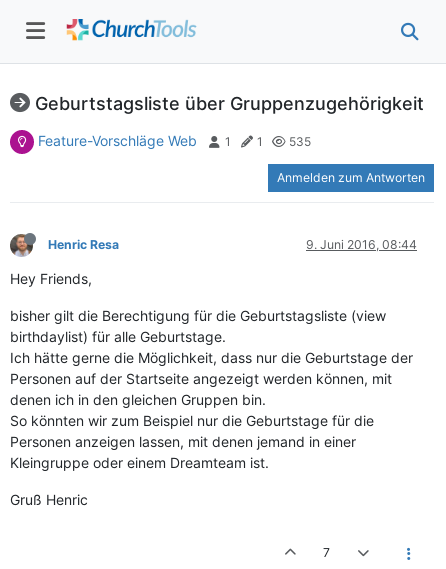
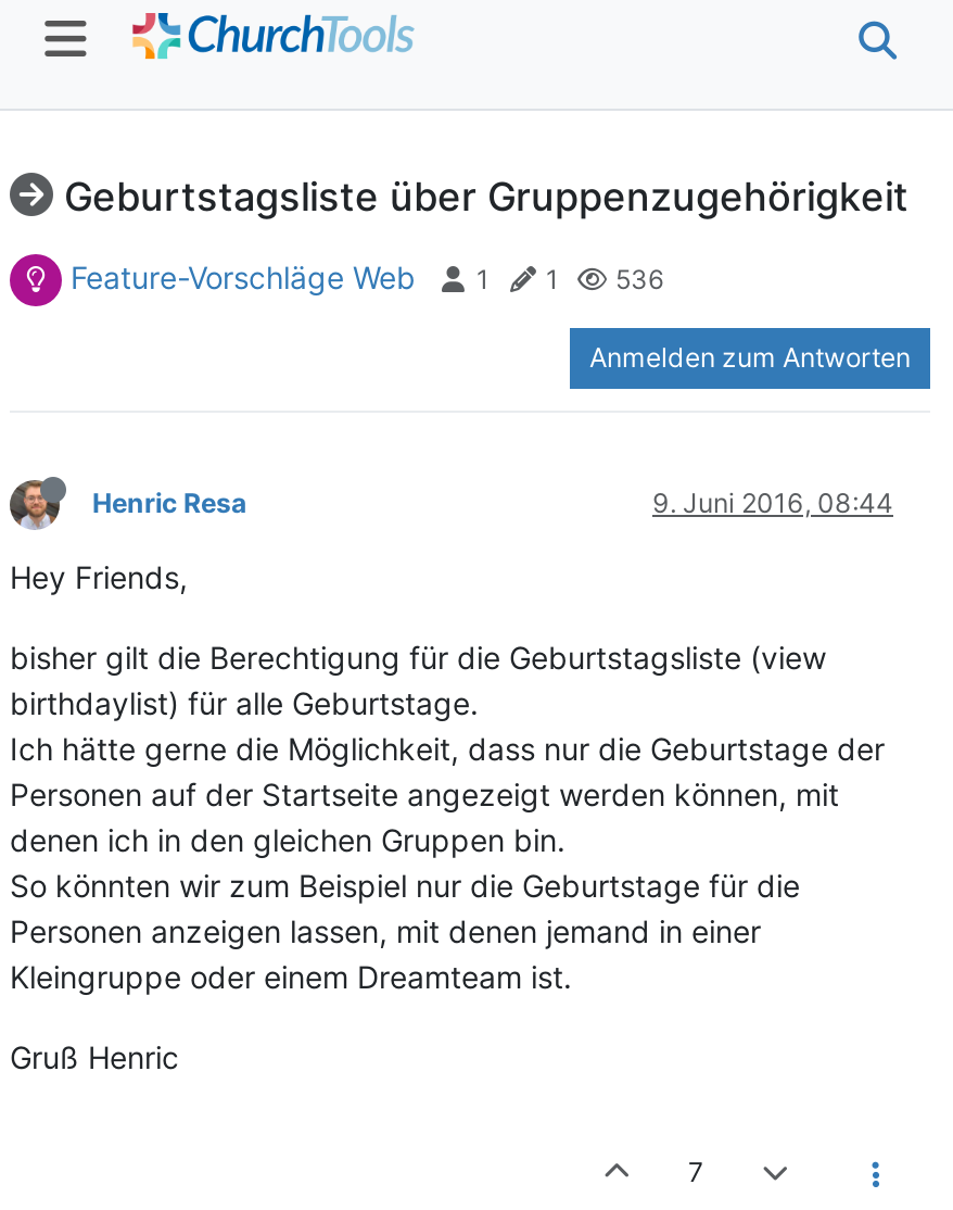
[38,132,311,149] Feature-Vorschläge Web 1 1 535 -> [71,258,663,295] Feature-Vorschläge Web 1 1 536

